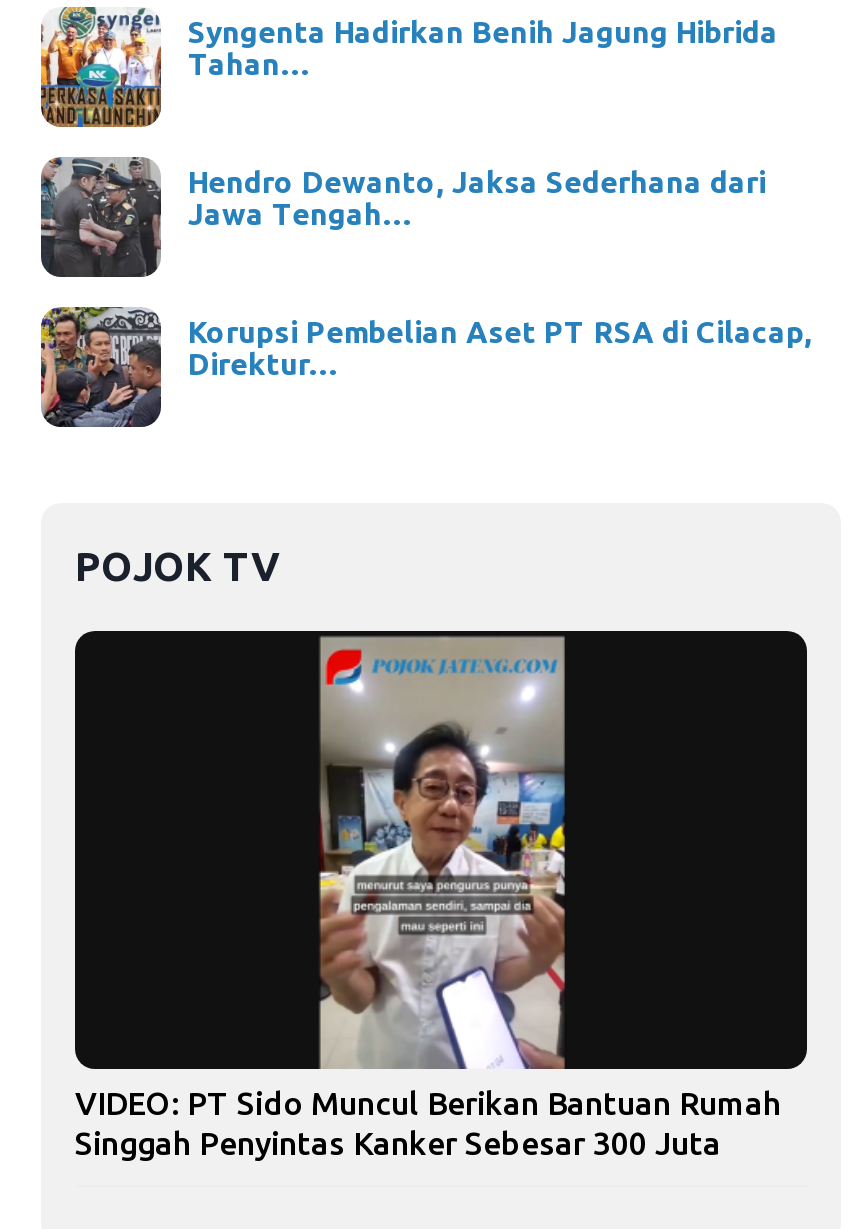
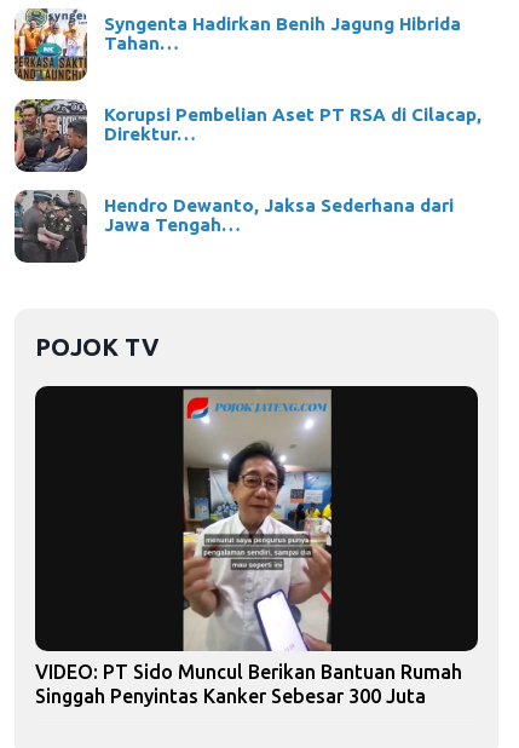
moved [39,157,766,277] -> [13,190,453,263]: [image] | Hendro Dewanto, Jaksa Sederhana dari | Jawa Tengah…
moved [37,303,812,429] -> [12,97,481,173]: [image] | Korupsi Pembelian Aset PT RSA di Cilacap, | Direktur…

